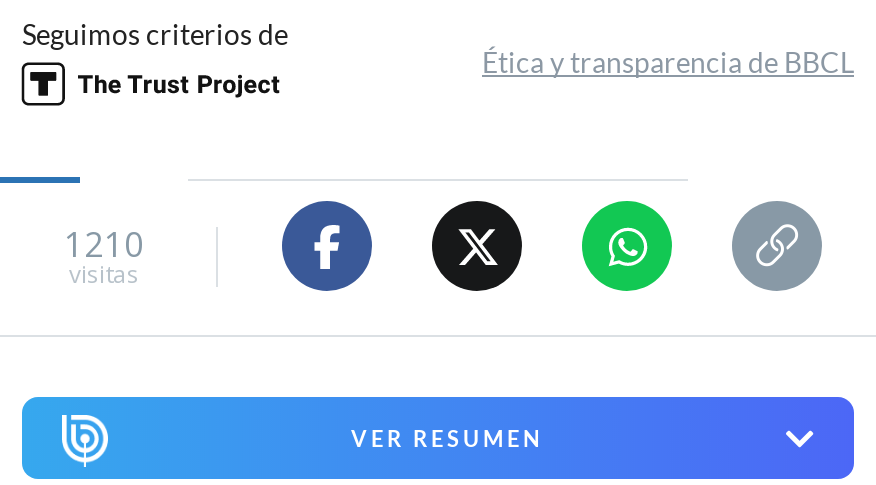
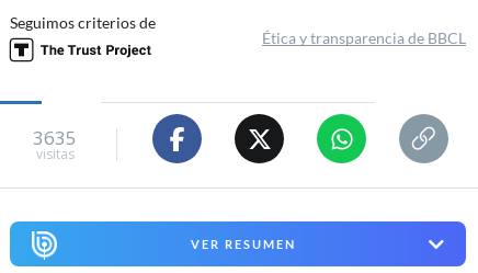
[64,221,144,267] 1210 -> [33,125,77,150] 3635

